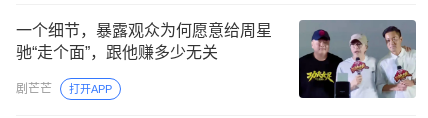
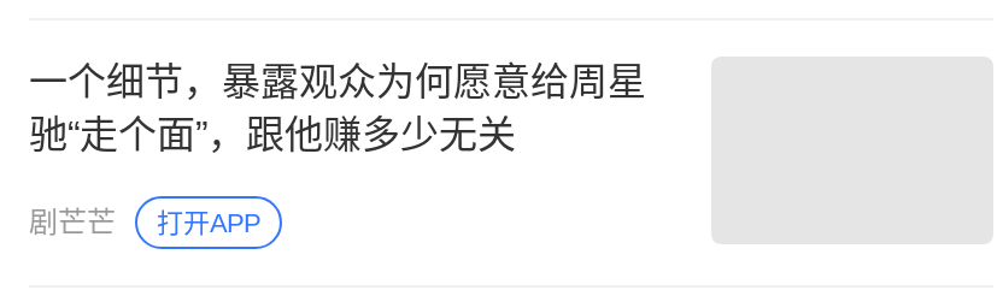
[298,20,416,99] [image] -> none

